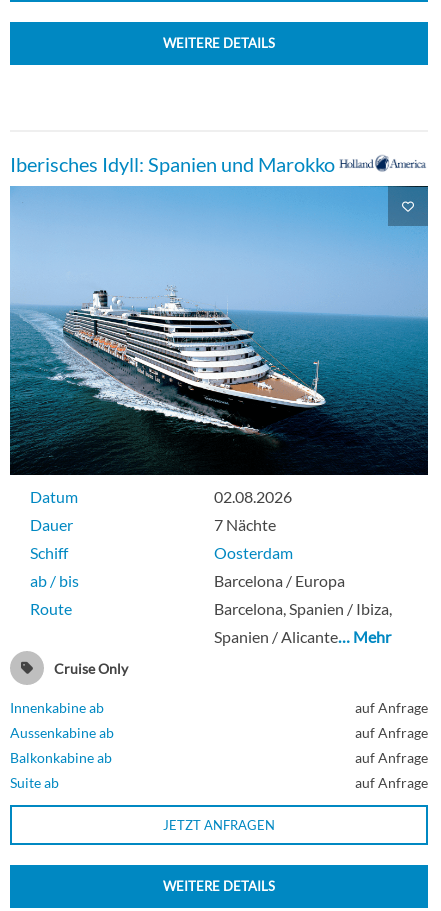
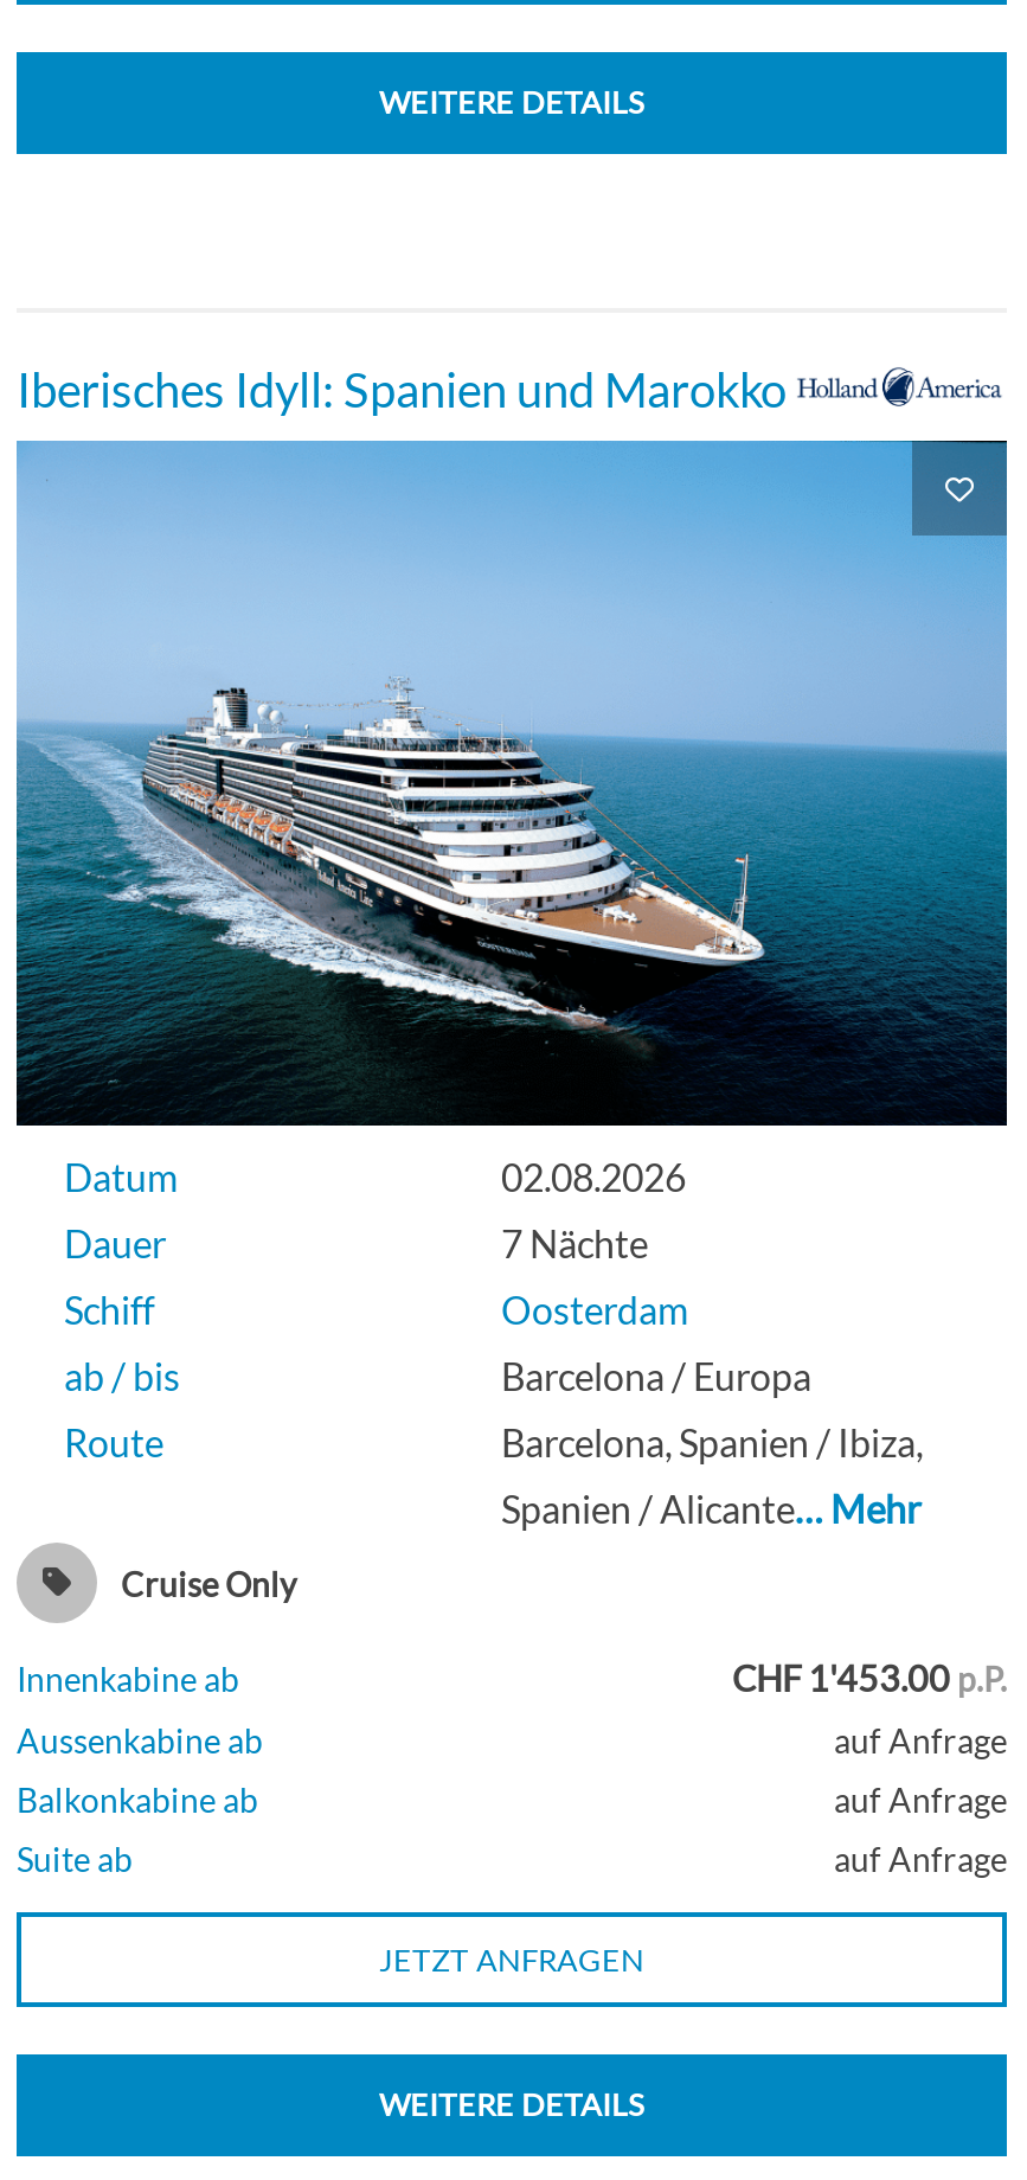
[355,699,428,716] auf Anfrage -> [732,1657,1007,1700] CHF 1'453.00 p.P.

